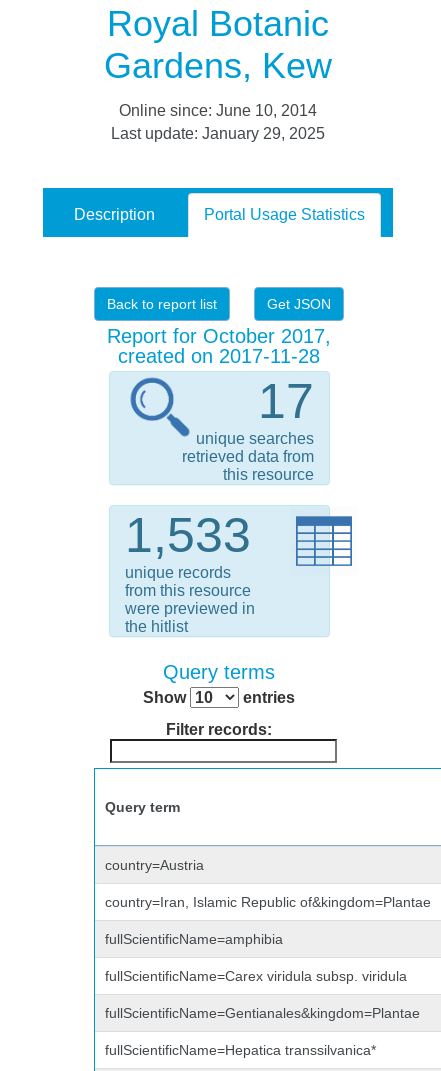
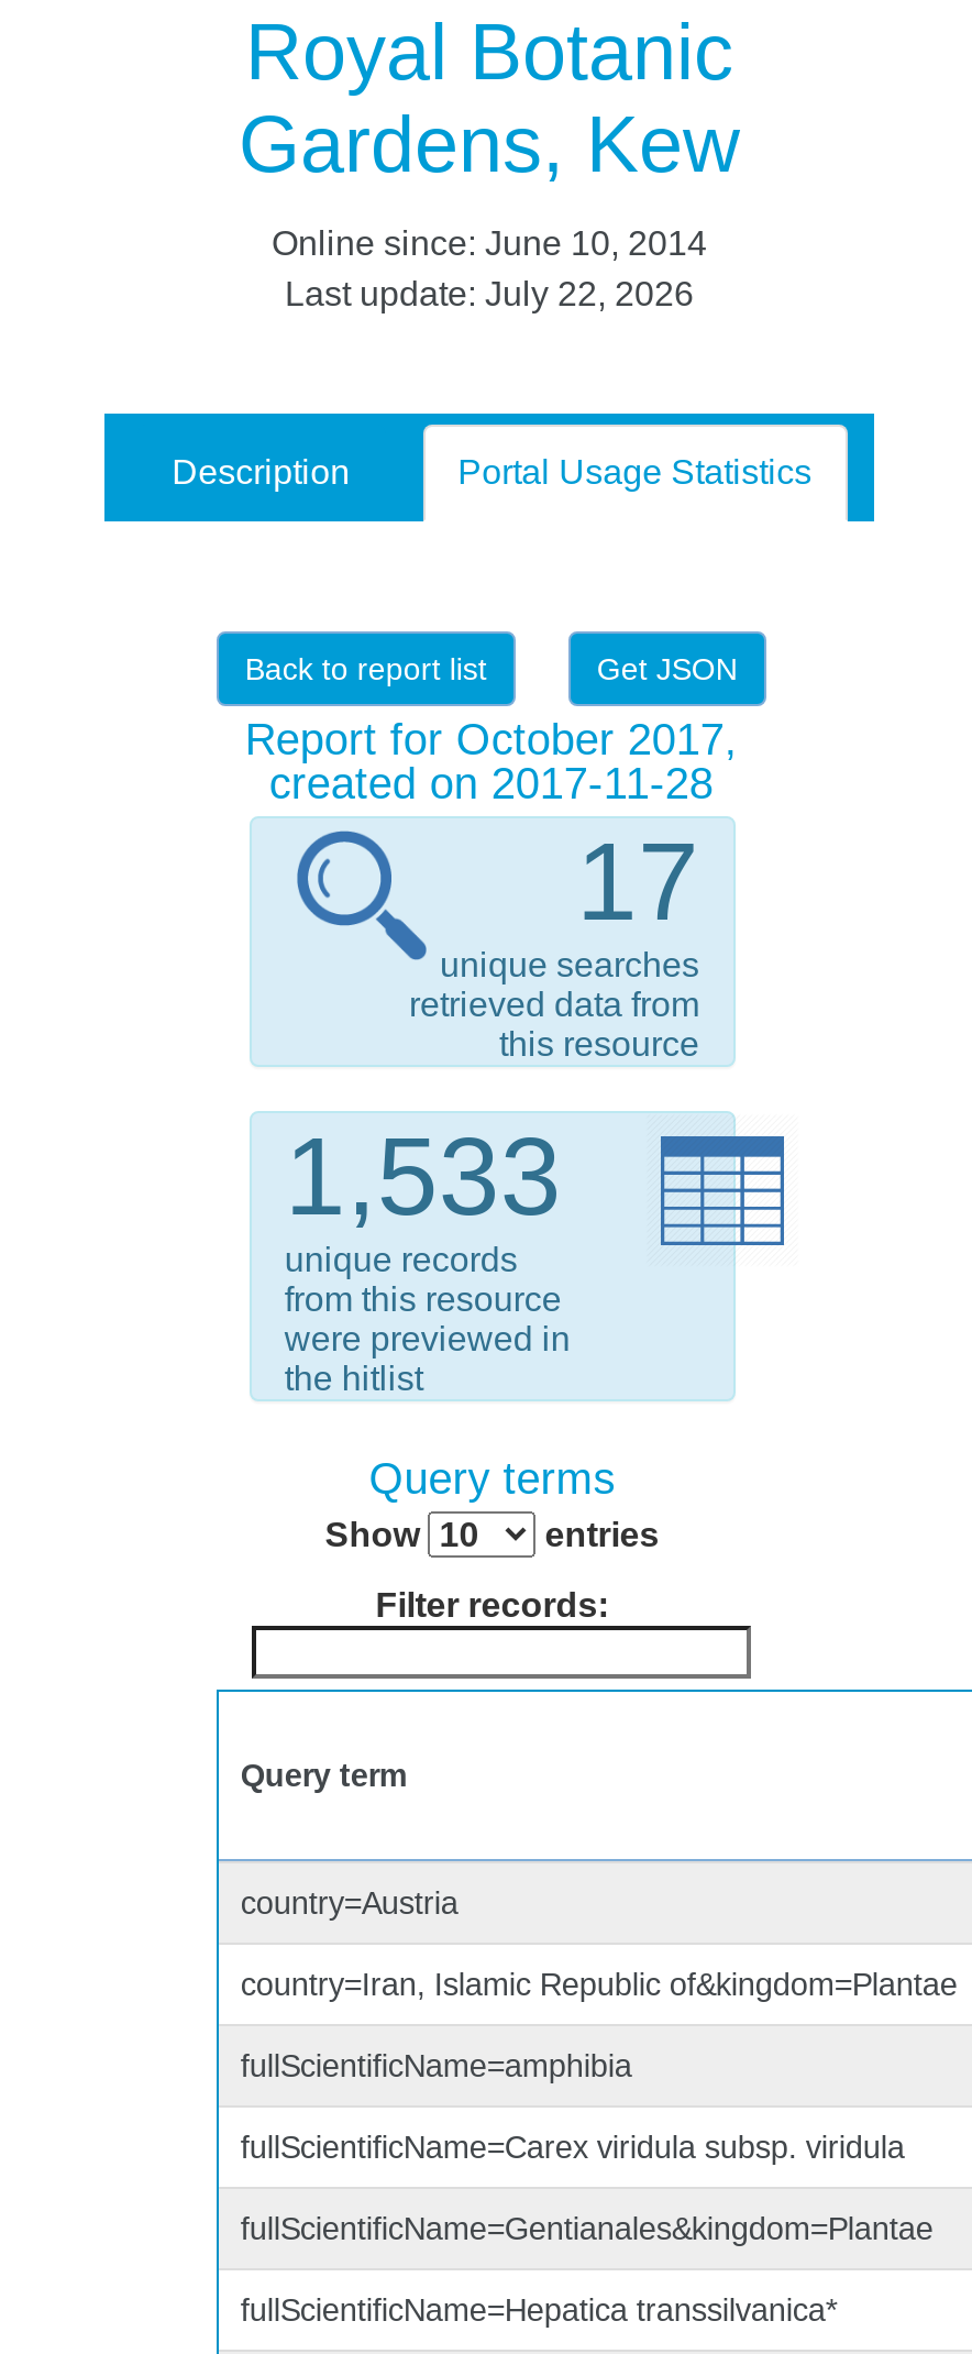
[111,125,325,142] Last update: January 29, 2025 -> [285,275,694,312] Last update: July 22, 2026

